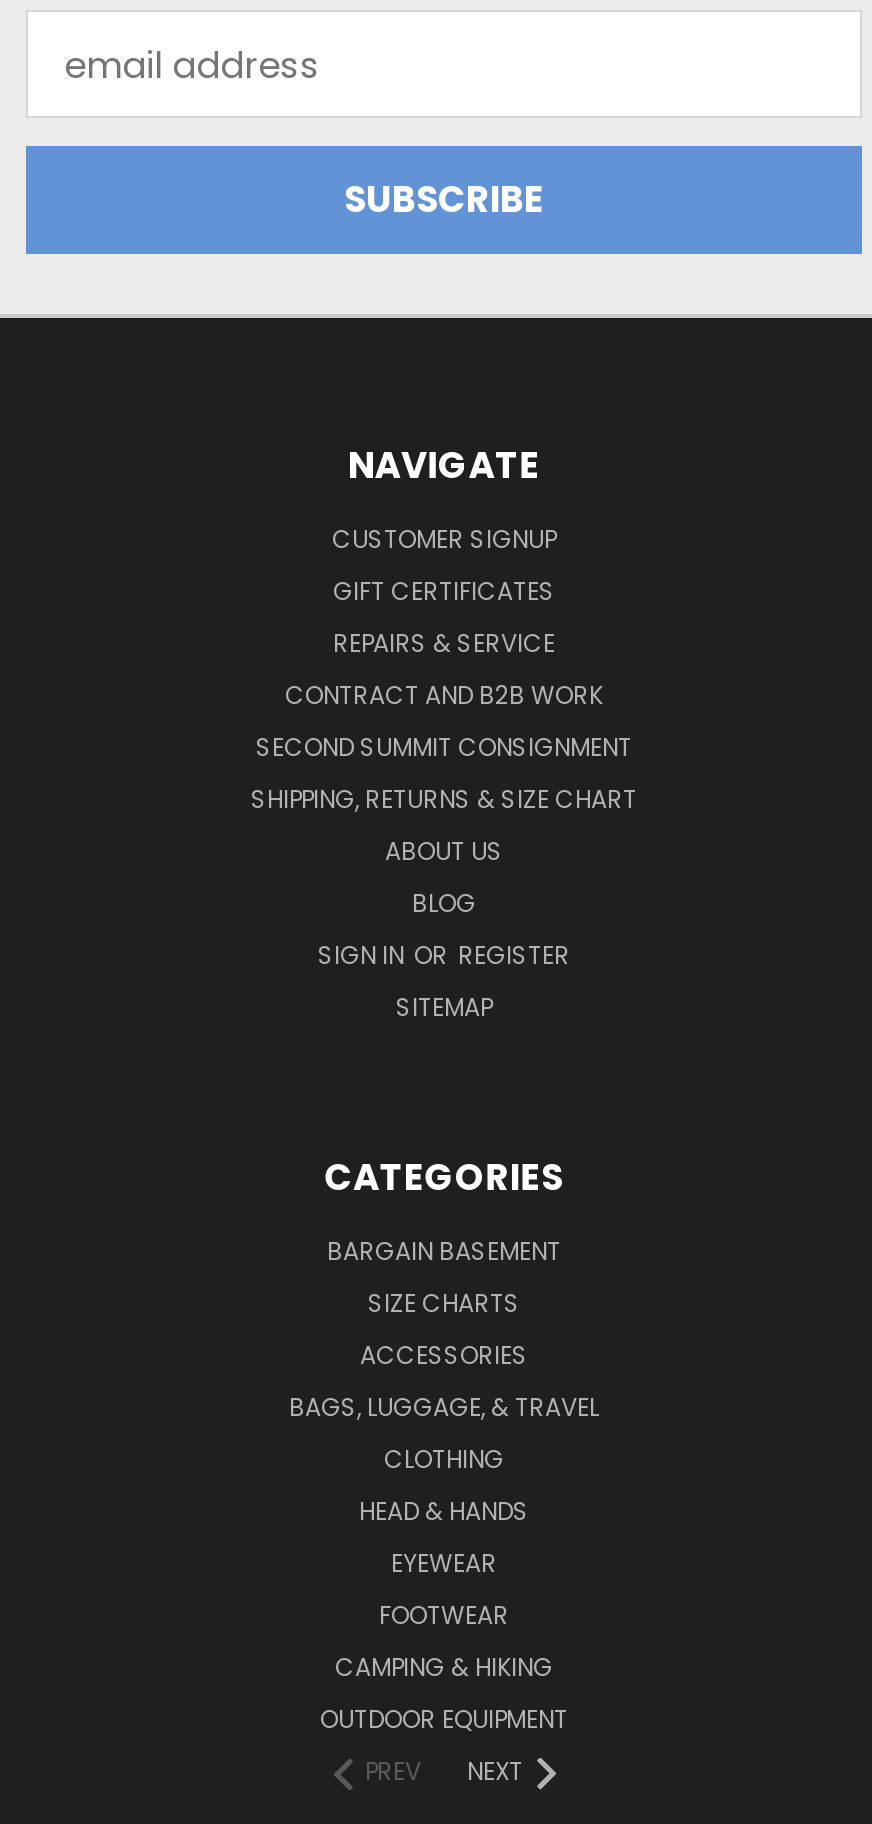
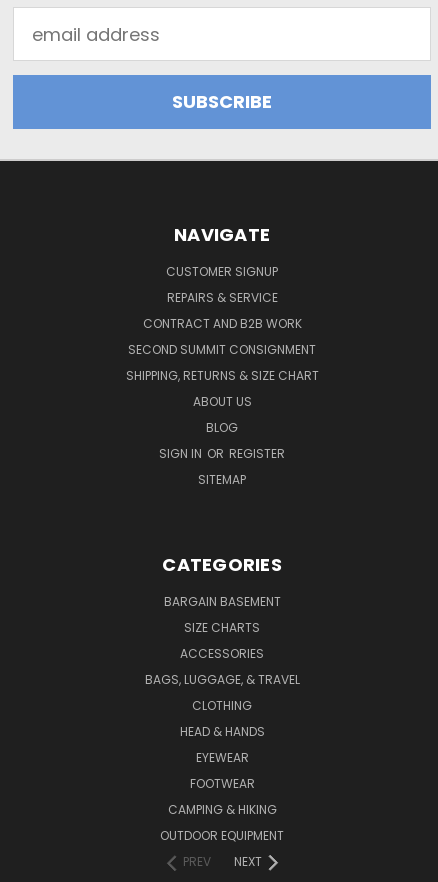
[333,575,555,609] GIFT CERTIFICATES -> none

